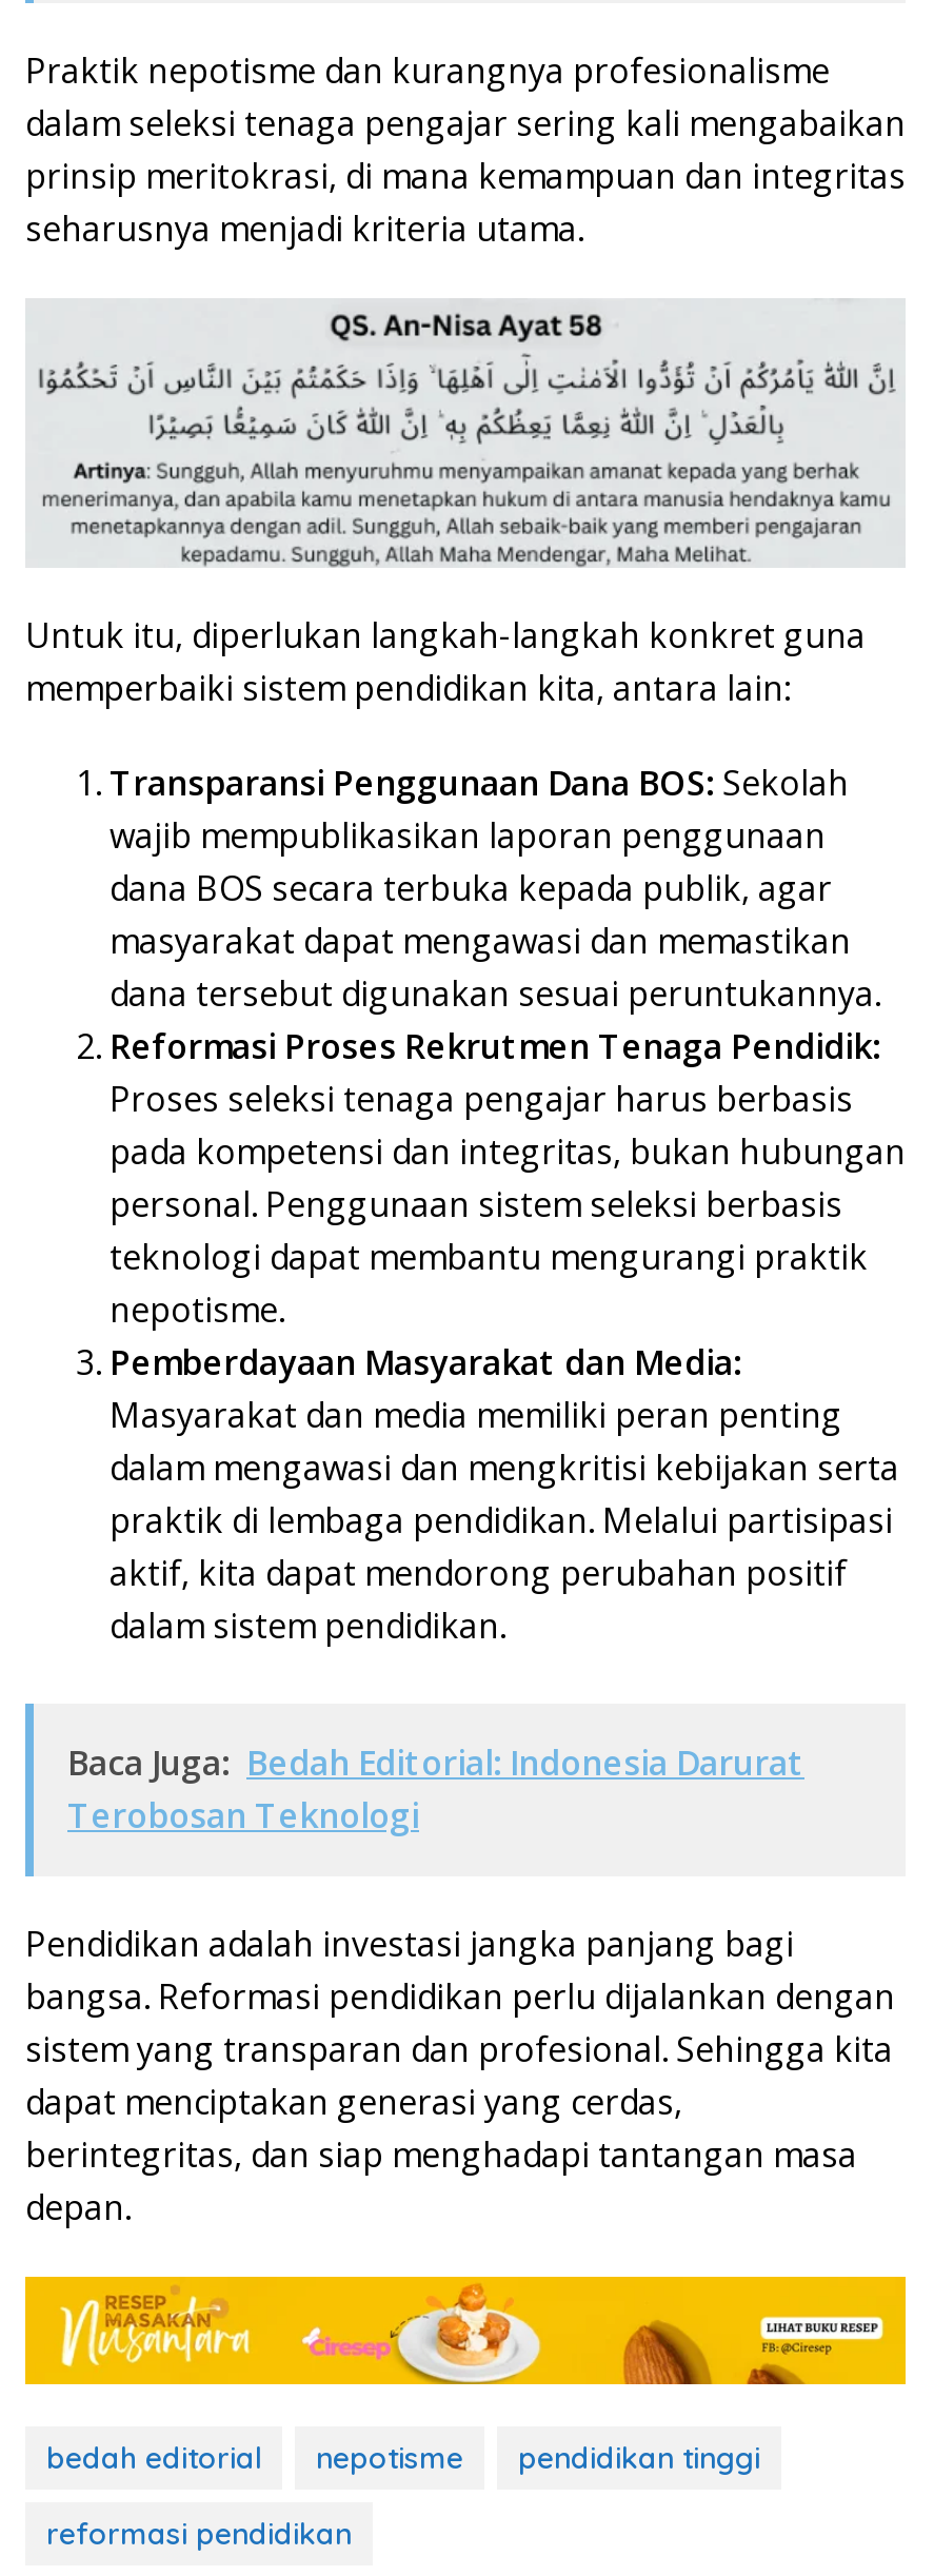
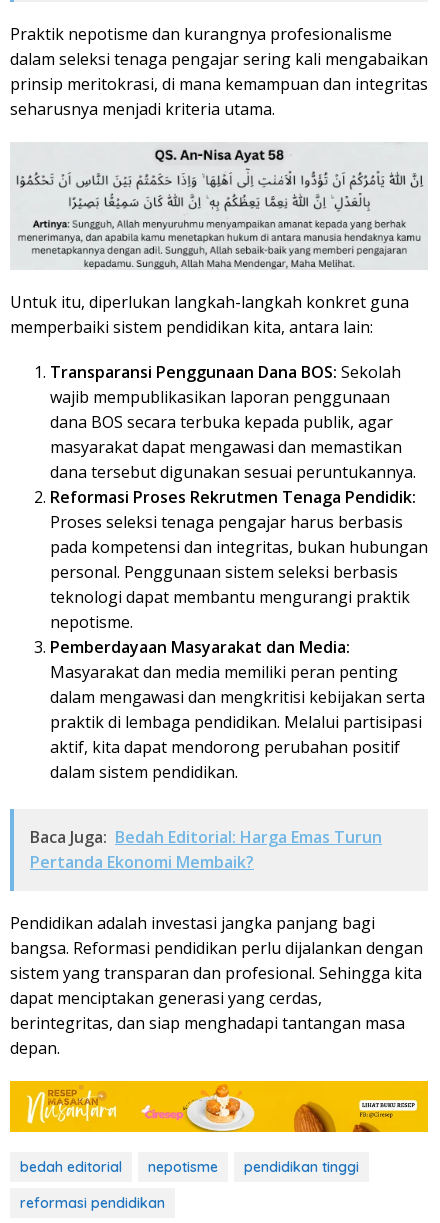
[67,1739,804,1838] Baca Juga: Bedah Editorial: Indonesia Darurat | Terobosan Teknologi -> [30,826,382,873] Baca Juga: Bedah Editorial: Harga Emas Turun | Pertanda Ekonomi Membaik?

